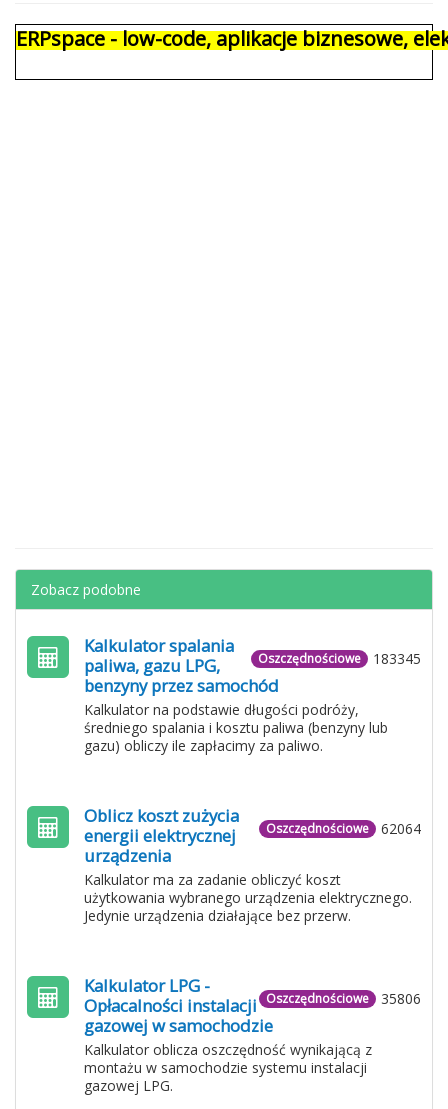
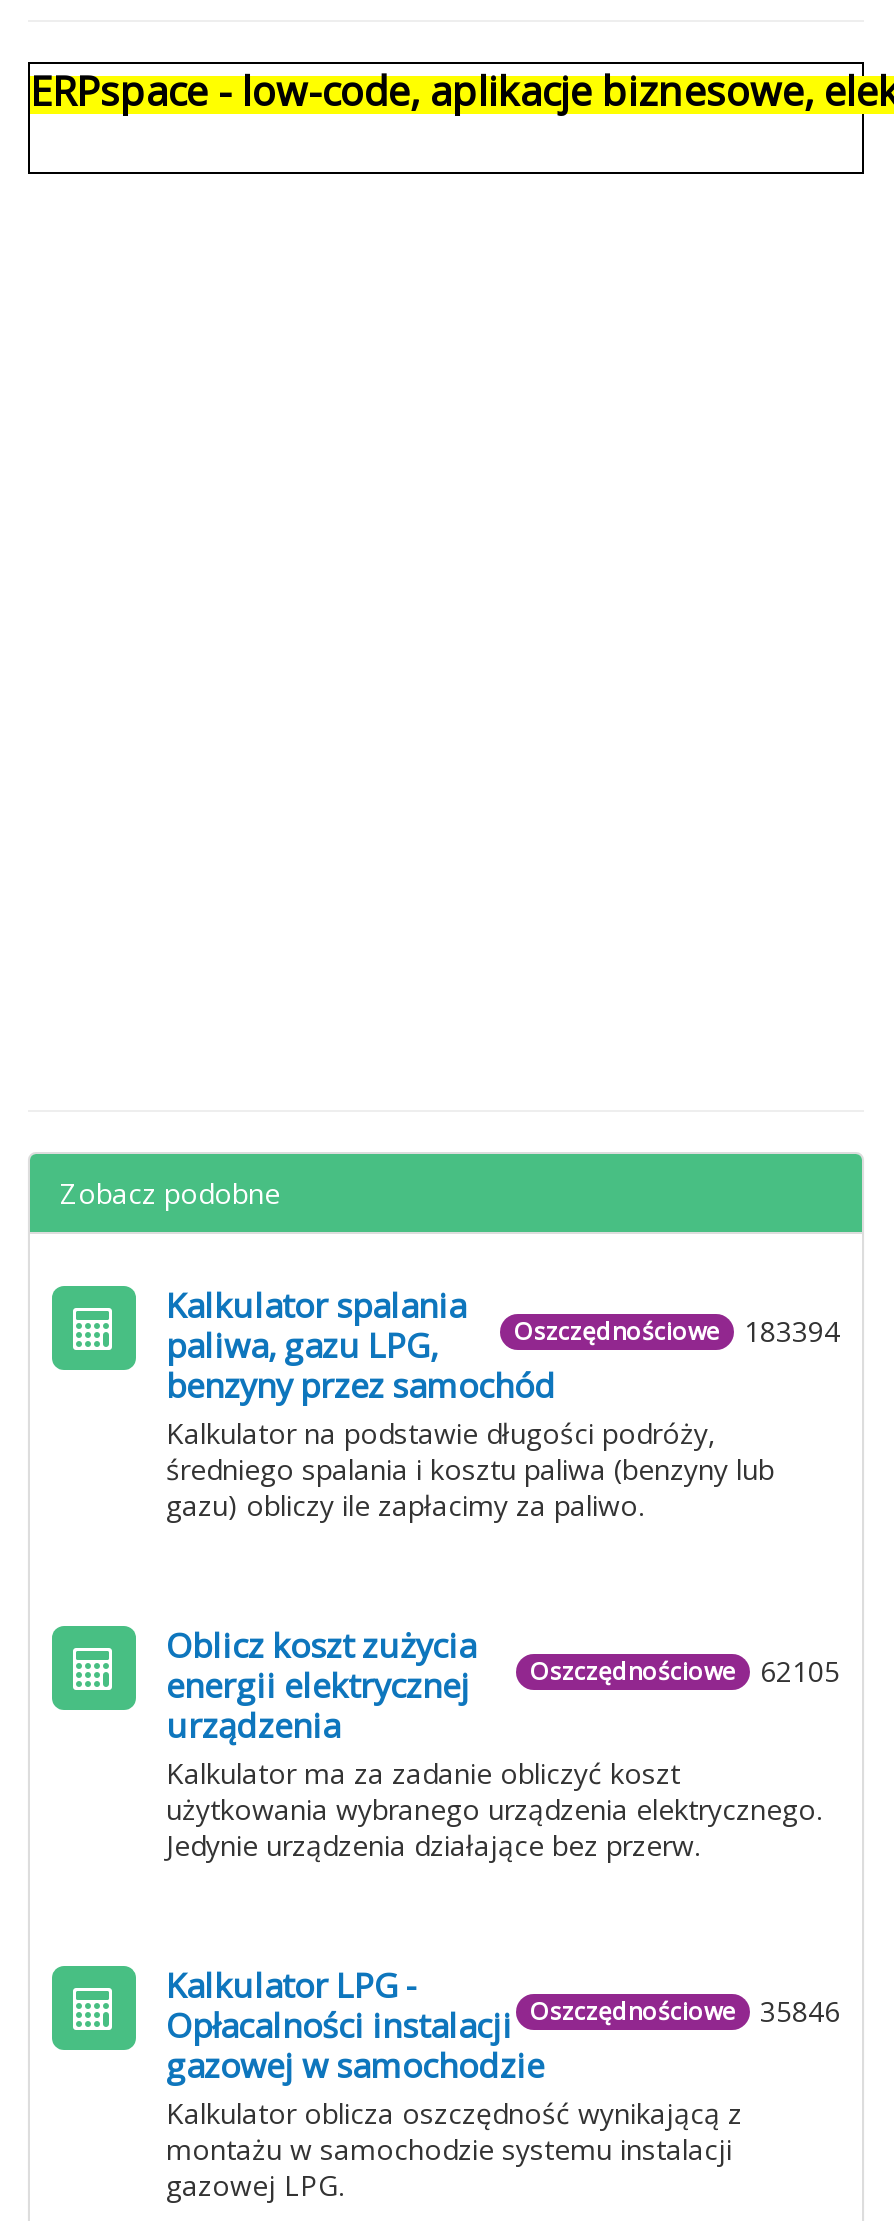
[258,649,421,668] Oszczędnościowe 183345 -> [514,1312,840,1350] Oszczędnościowe 183394
[84,819,421,847] energii elektrycznej Oszczędnościowe 62064 -> [166,1652,840,1708] energii elektrycznej Oszczędnościowe 62105
[84,989,421,1017] Opłacalności instalacji Oszczędnościowe 35806 -> [166,1992,840,2048] Opłacalności instalacji Oszczędnościowe 35846

